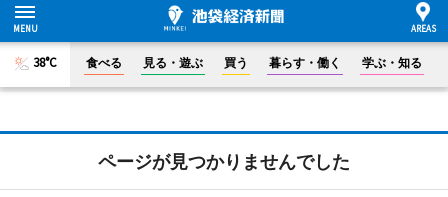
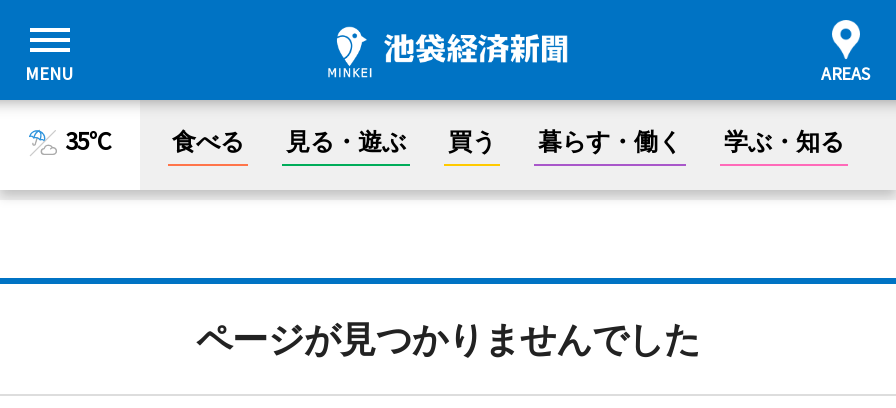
[32,54,422,71] 38°C 食べる 見る・遊ぶ 買う 暮らす・働く 学ぶ・知る -> [65,125,844,159] 35°C 食べる 見る・遊ぶ 買う 暮らす・働く 学ぶ・知る

